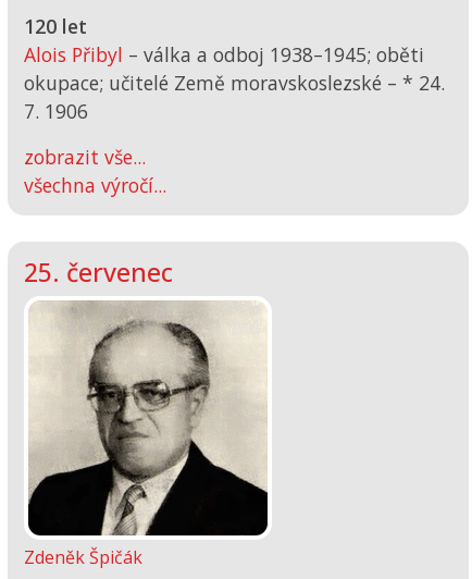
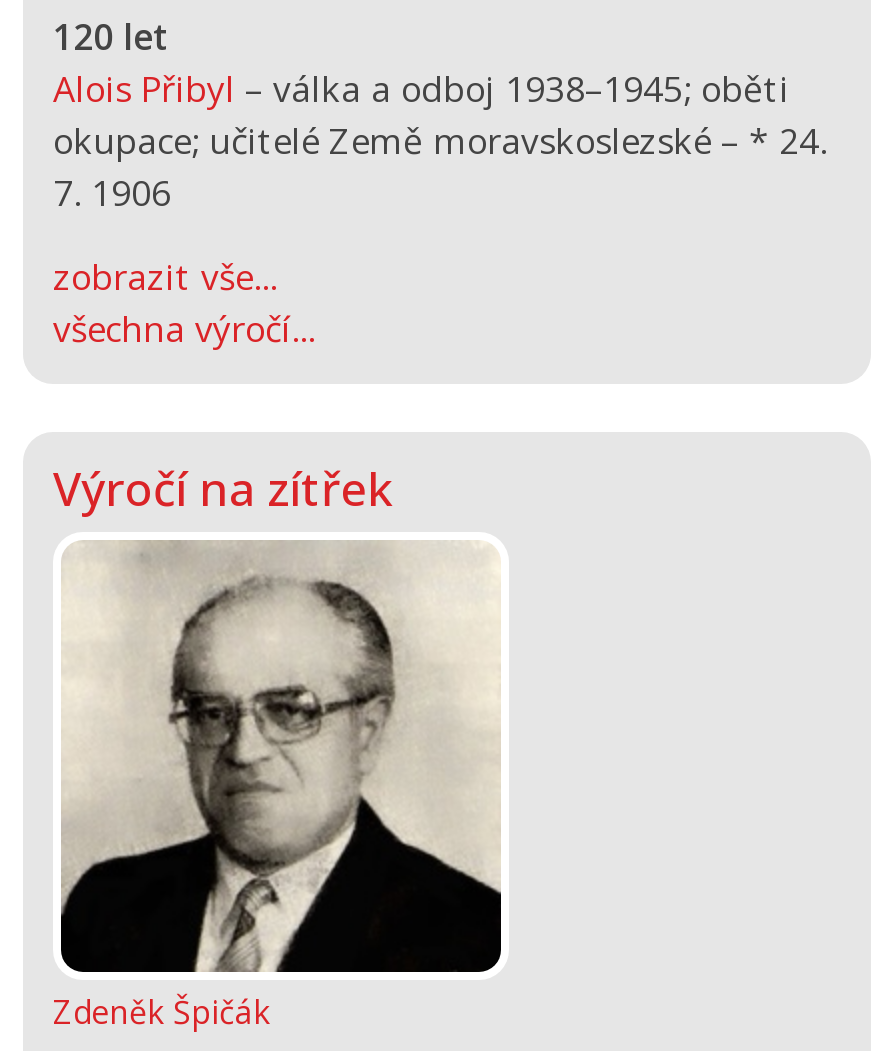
[24,255,173,290] 25. červenec -> [53,457,393,521] Výročí na zítřek

